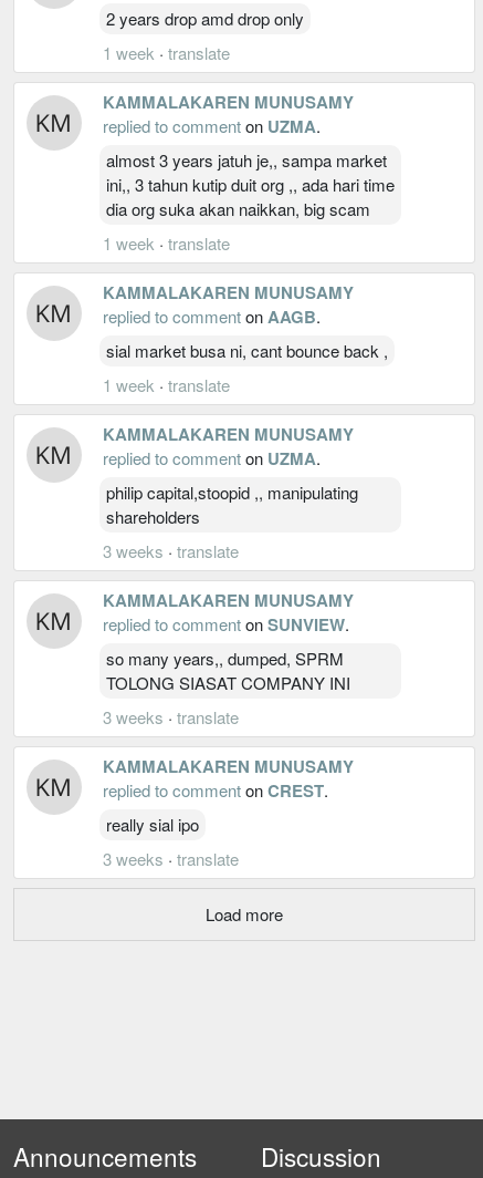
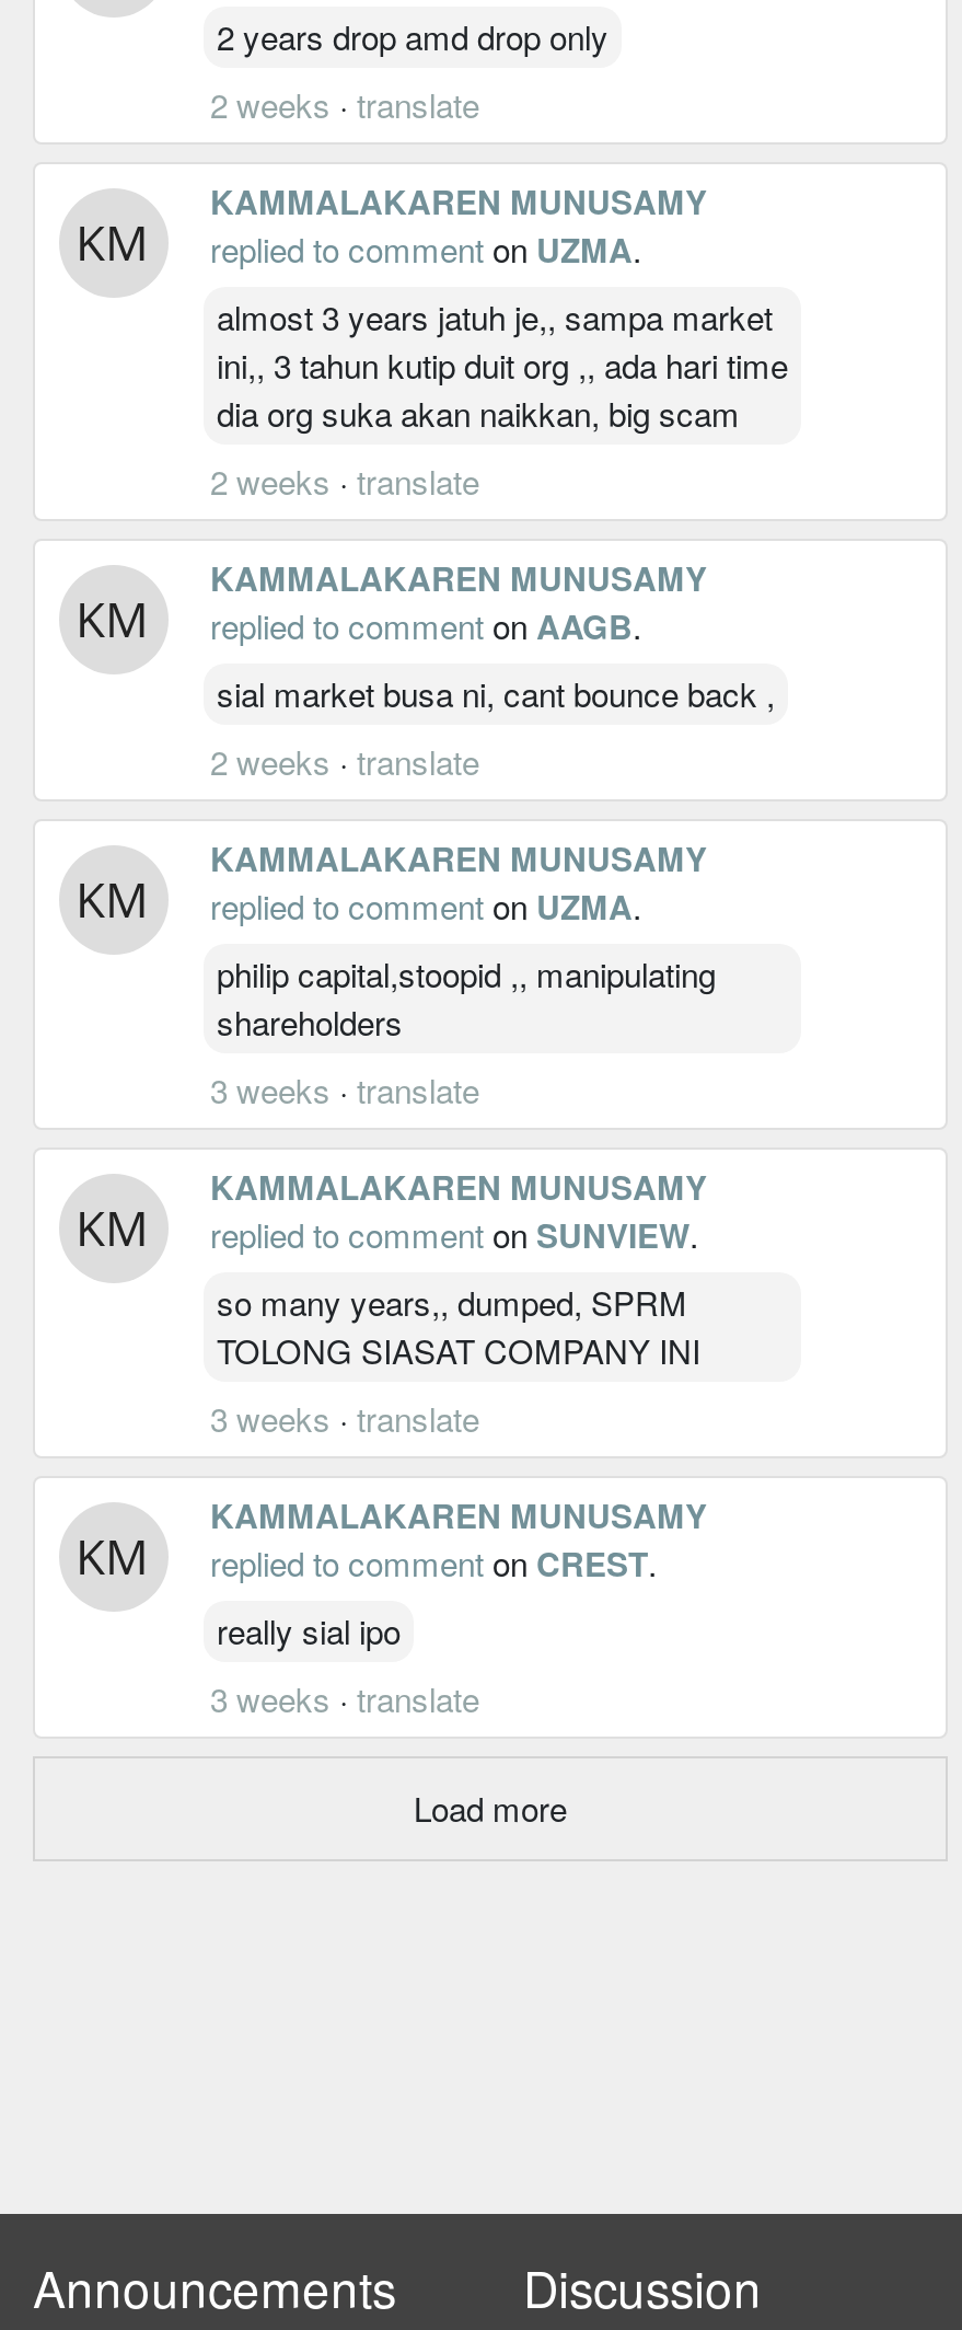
[103,41,230,64] 1 week · translate -> [210,80,479,126] 2 weeks · translate
[103,231,230,254] 1 week · translate -> [210,457,479,503] 2 weeks · translate
[103,373,230,396] 1 week · translate -> [210,737,479,783] 2 weeks · translate

